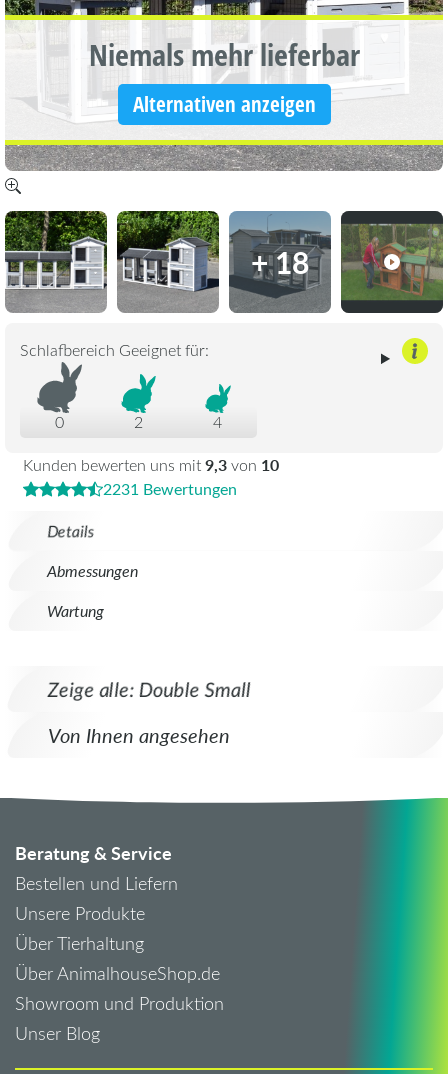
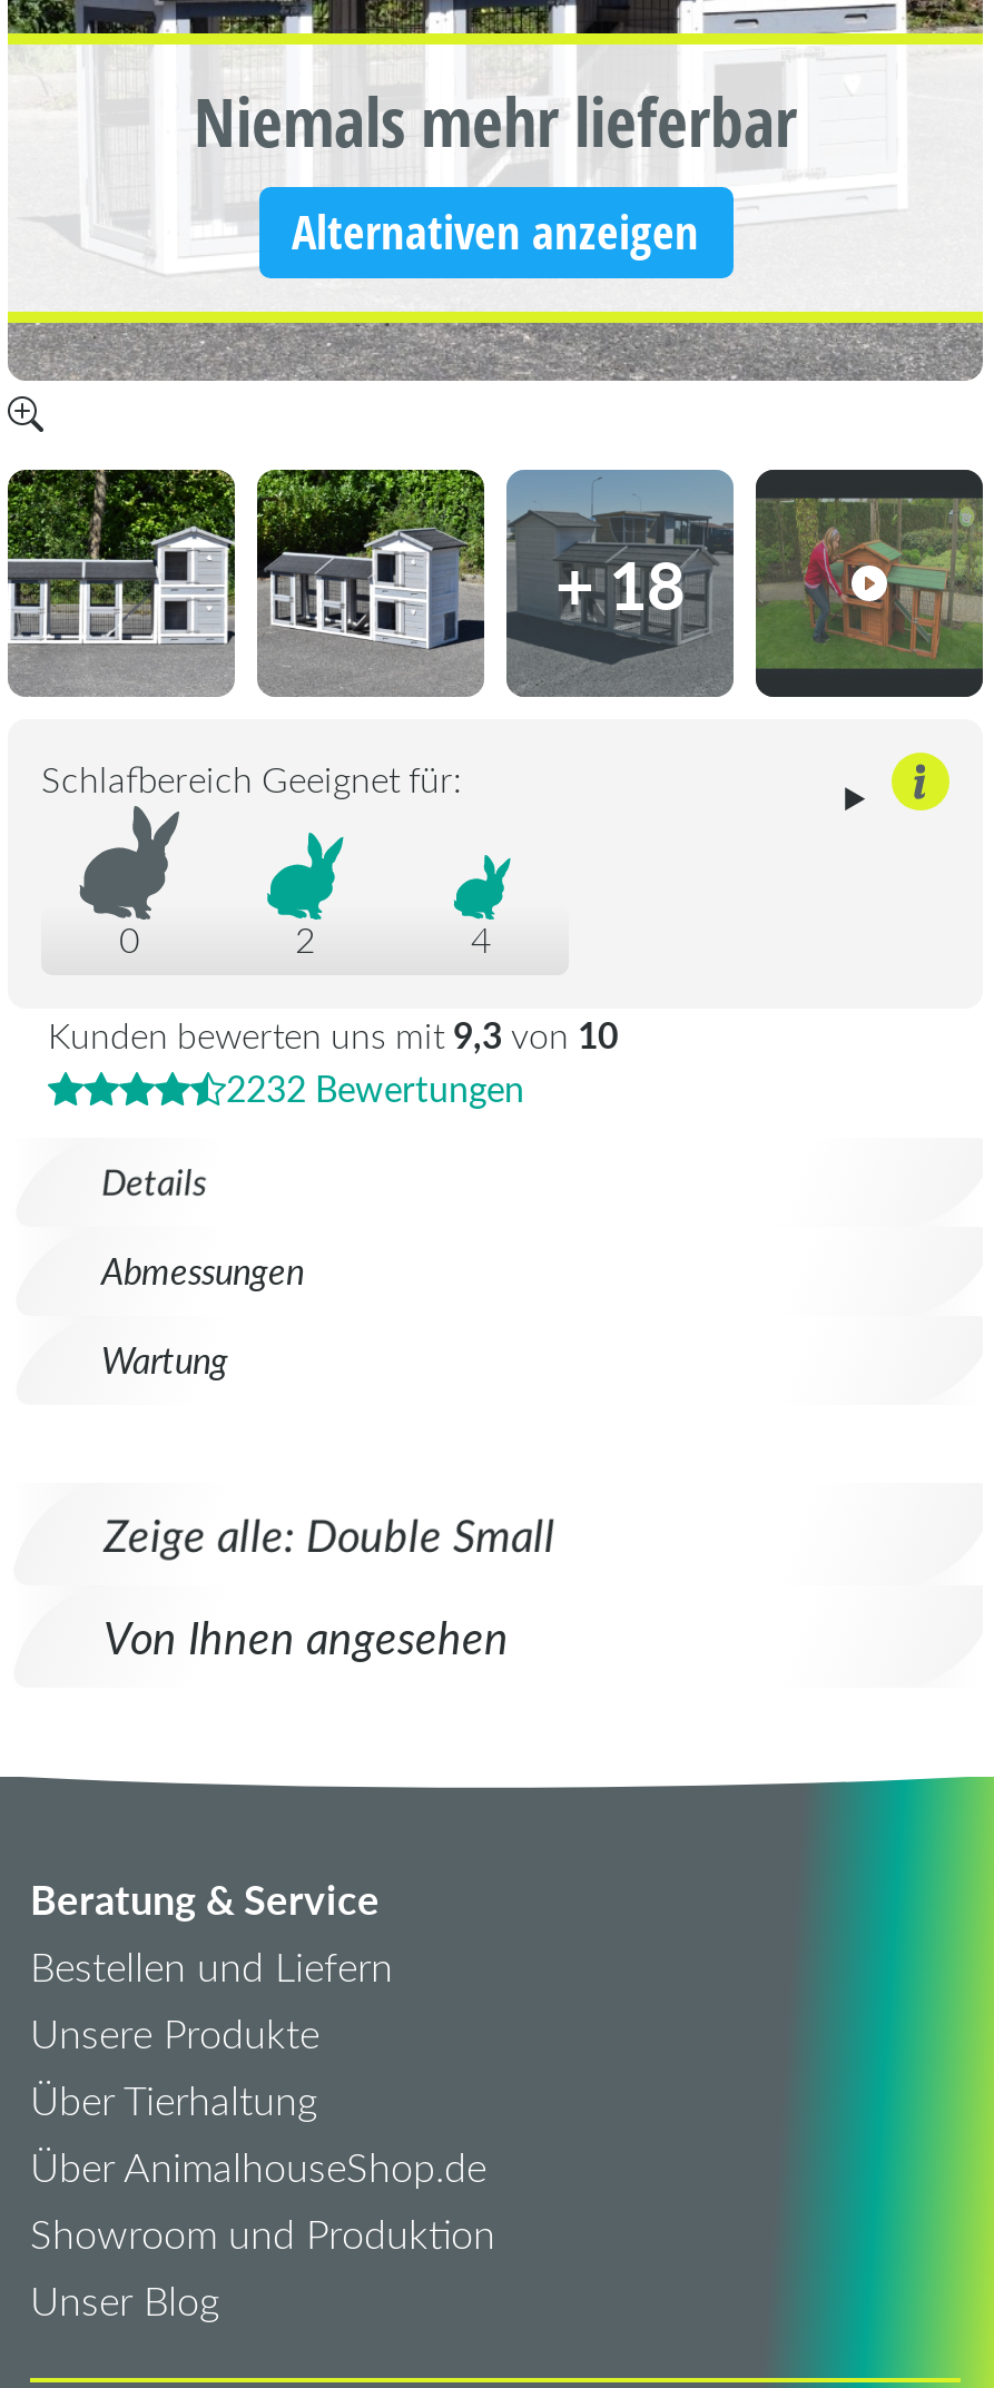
[103,478,237,499] 2231 Bewertungen -> [226,1065,524,1111] 2232 Bewertungen

